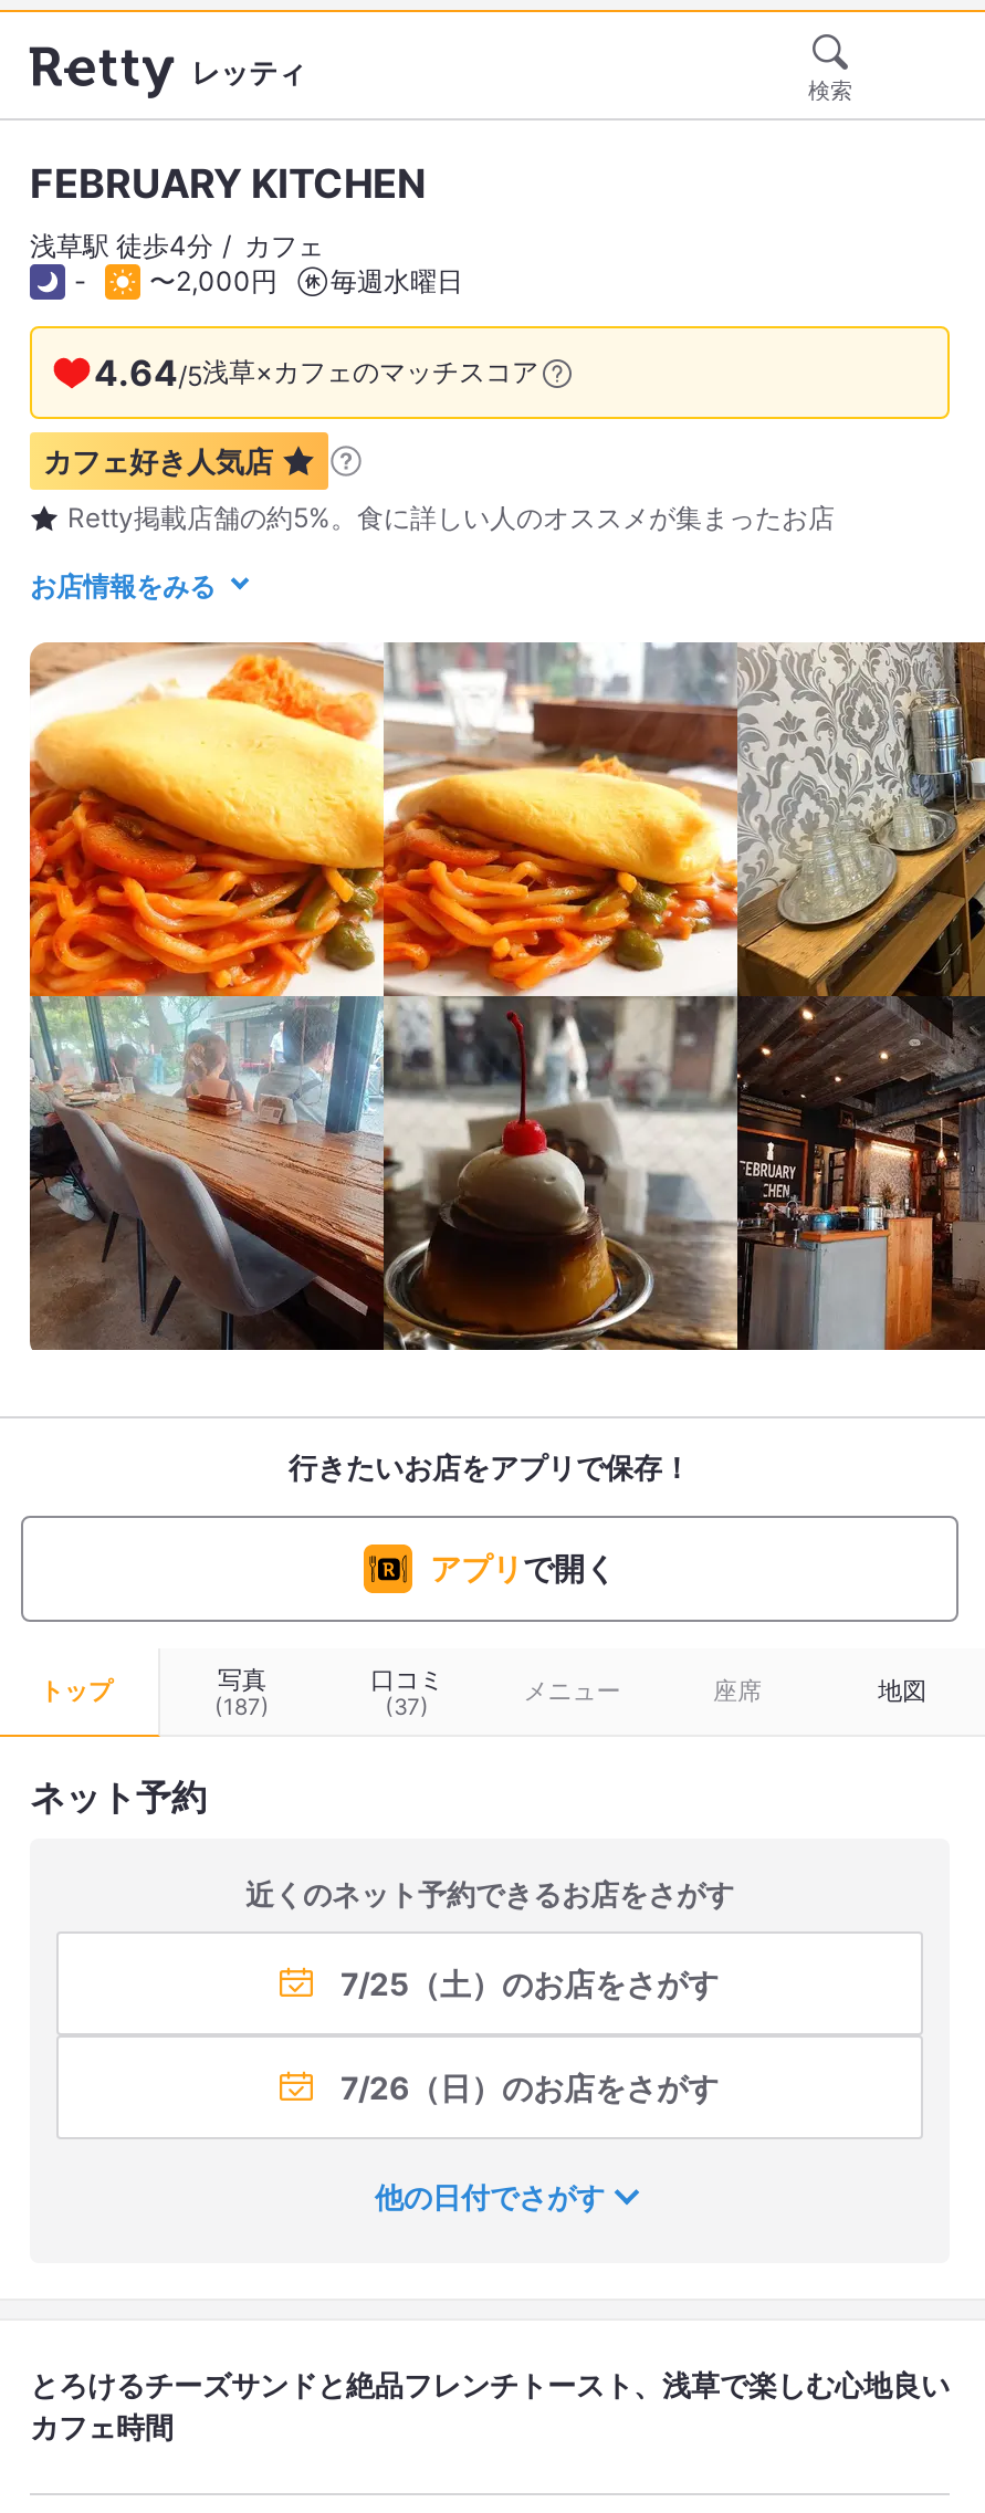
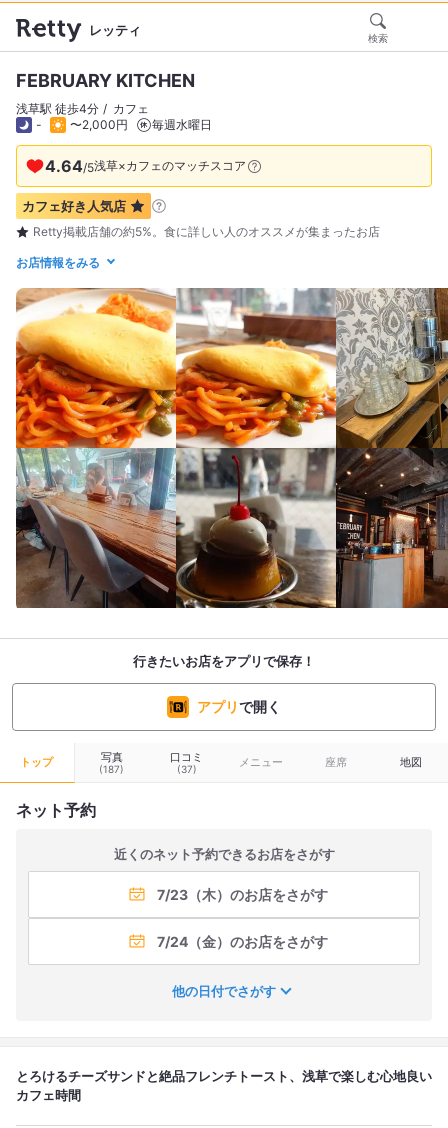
[340,1965,719,2002] 7/25（土）のお店をさがす -> [156,886,327,903] 7/23（木）のお店をさがす
[340,2069,719,2106] 7/26（日）のお店をさがす -> [156,933,327,950] 7/24（金）のお店をさがす

